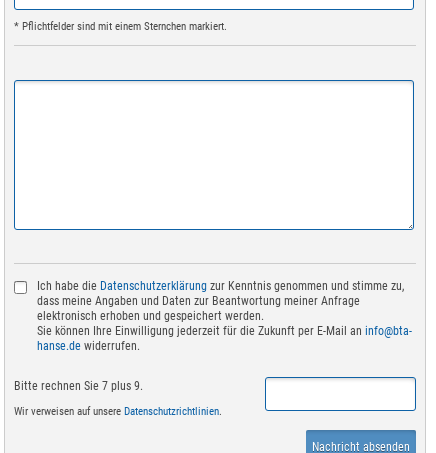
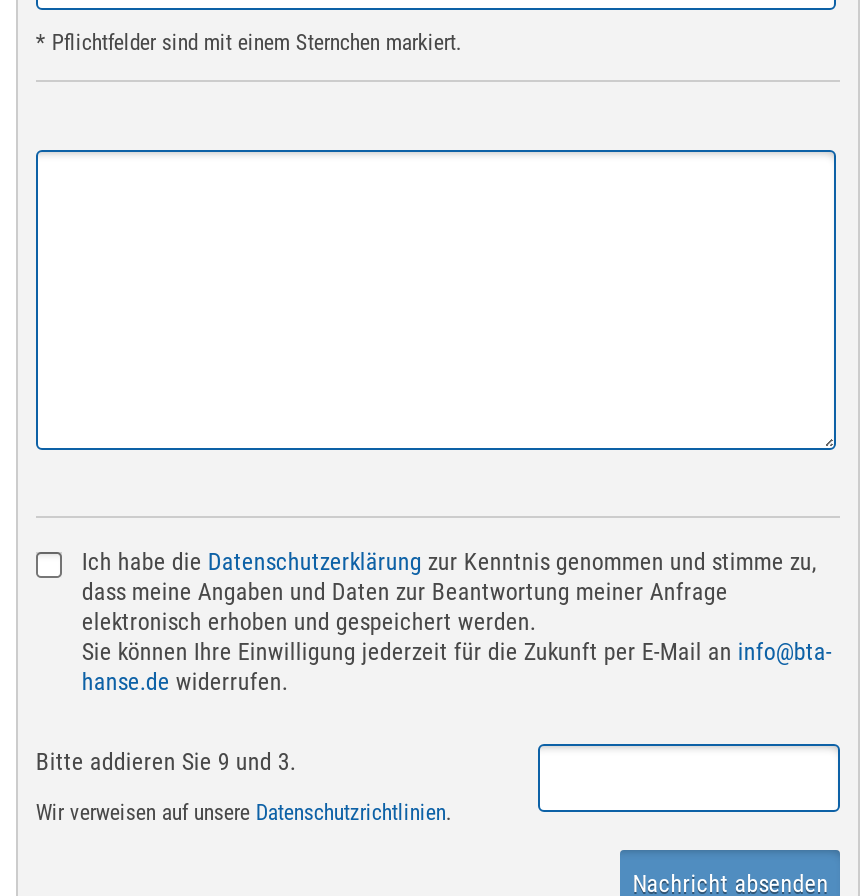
[14,379,143,393] Bitte rechnen Sie 7 plus 9. -> [36,748,296,776] Bitte addieren Sie 9 und 3.

